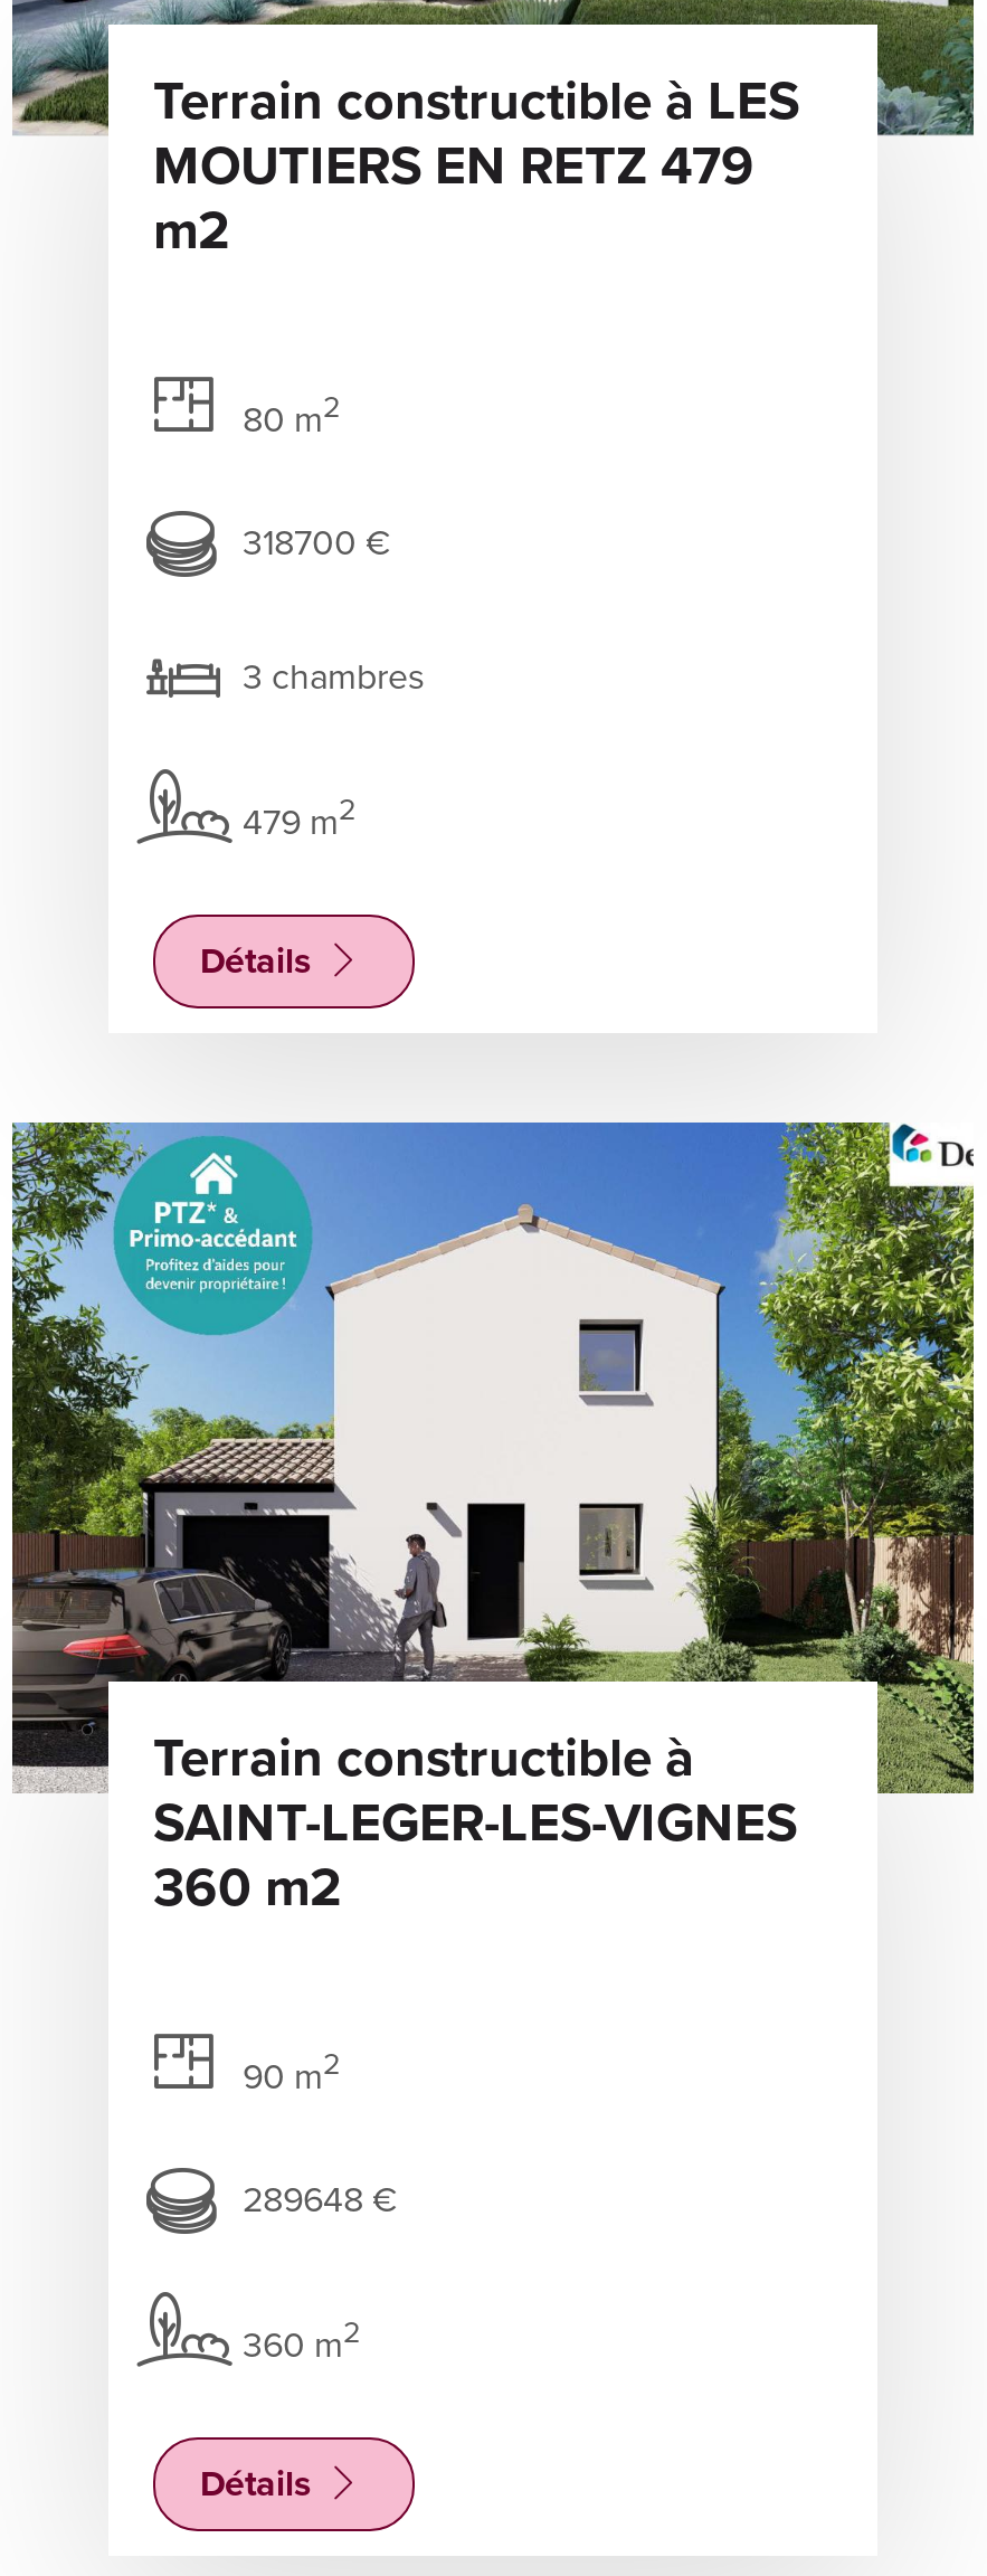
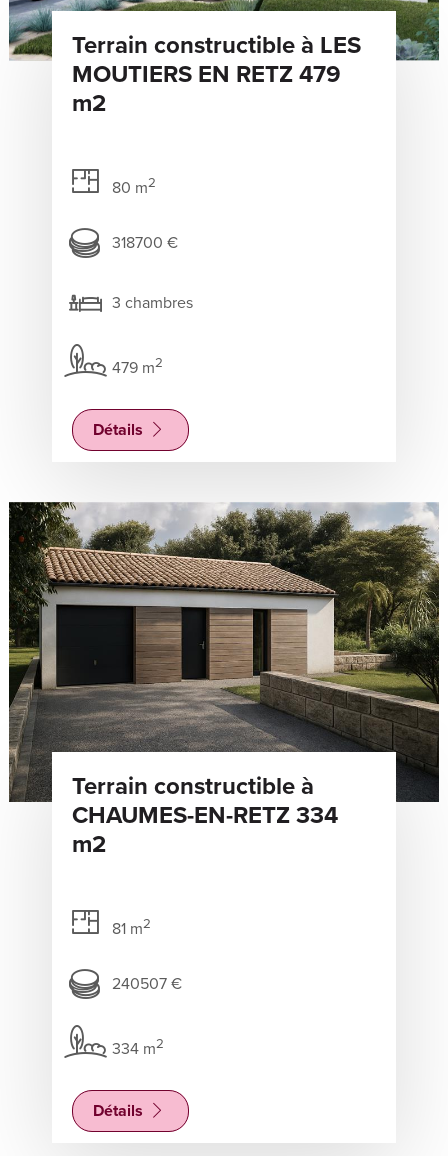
[10,1120,976,1921] [image] | SAINT-LEGER-LES-VIGNES | 360 m2 -> [8,501,440,859] [image] | CHAUMES-EN-RETZ 334 | m2
[243,2048,341,2100] 90 m2 -> [112,916,151,939] 81 m2
[243,2178,397,2223] 289648 € -> [112,974,182,994] 240507 €
[243,2317,361,2369] 360 m2 -> [112,1036,164,1059] 334 m2

